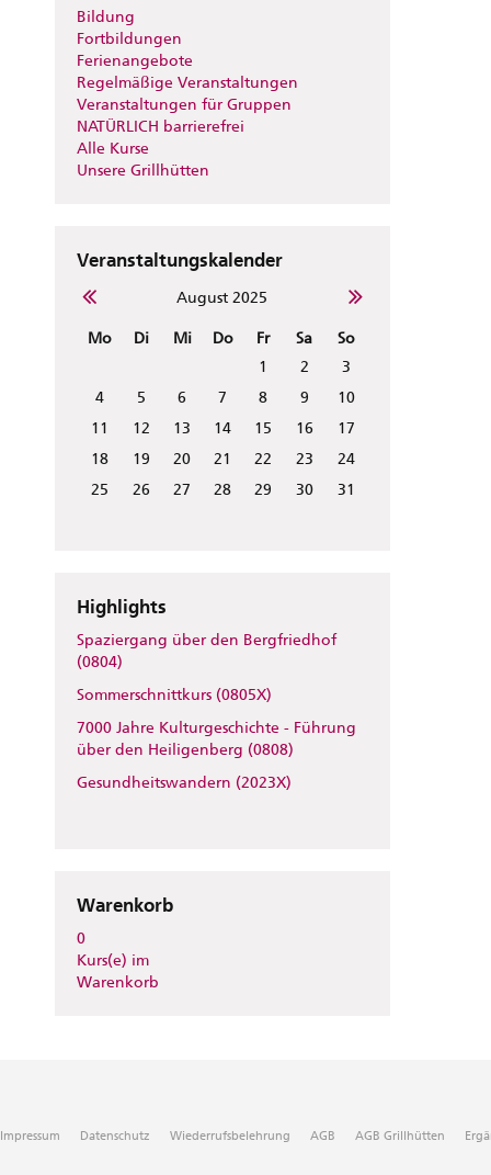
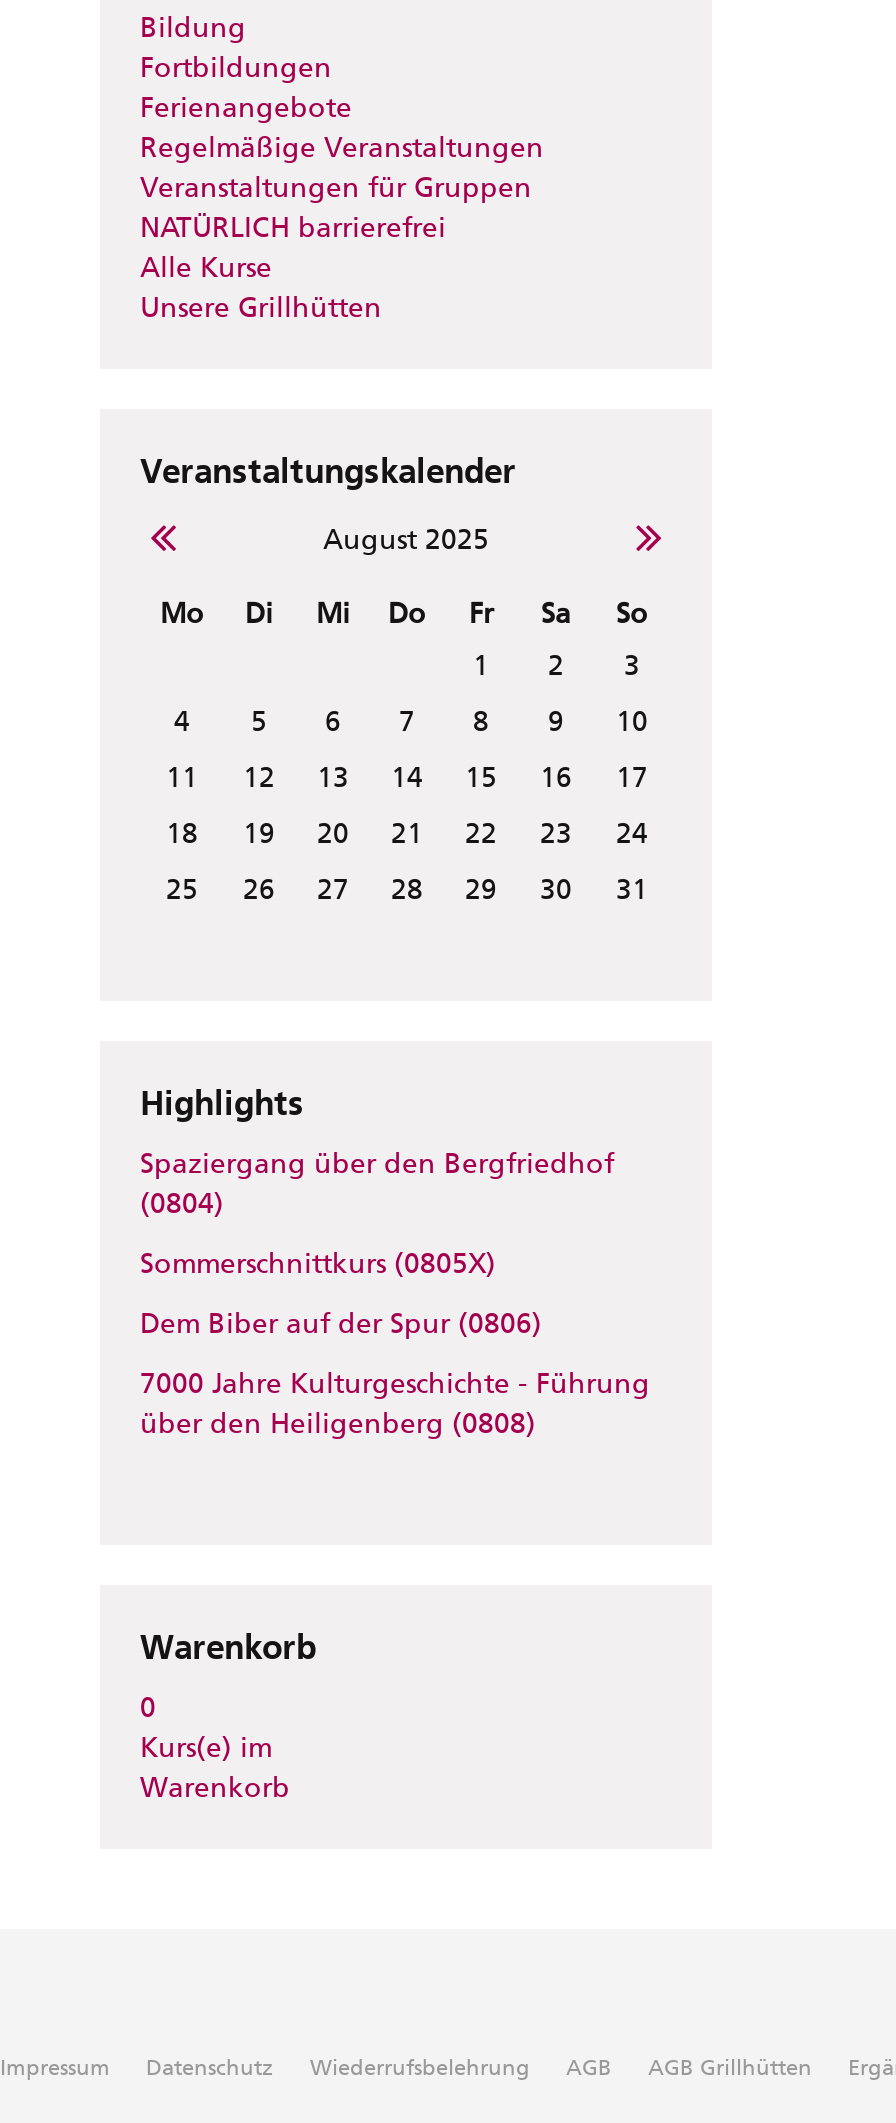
none -> [140,1308,542,1342] Dem Biber auf der Spur (0806)
moved [77,719,356,760] -> [140,1368,650,1442]: 7000 Jahre Kulturgeschichte - Führung | über den Heiligenberg (0808)
[77,774,292,793] Gesundheitswandern (2023X) -> none

